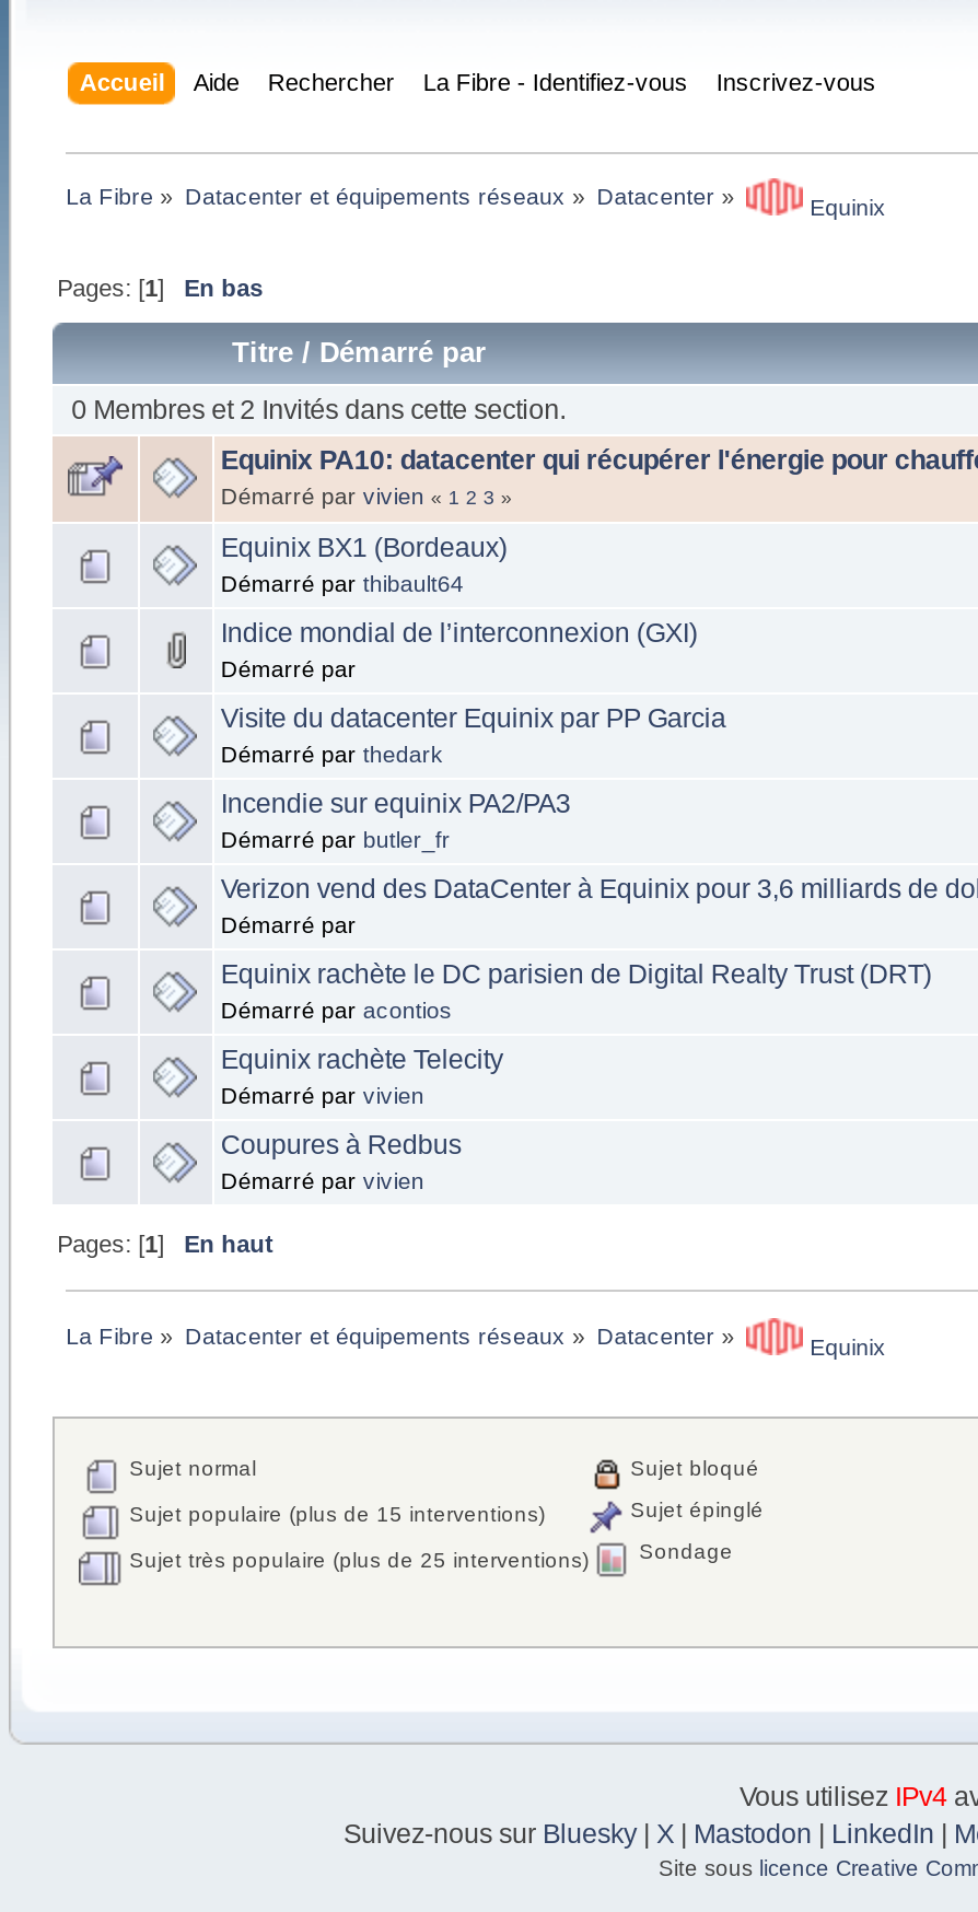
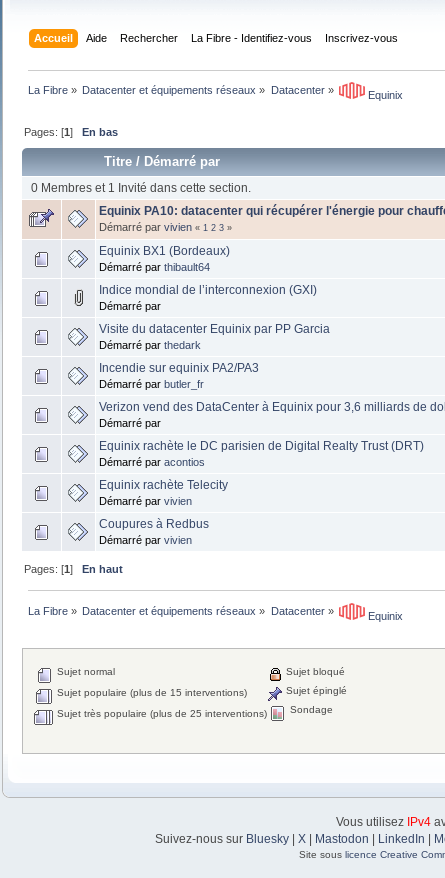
[71,394,566,424] 0 Membres et 2 Invités dans cette section. -> [31,180,251,194] 0 Membres et 1 Invité dans cette section.

